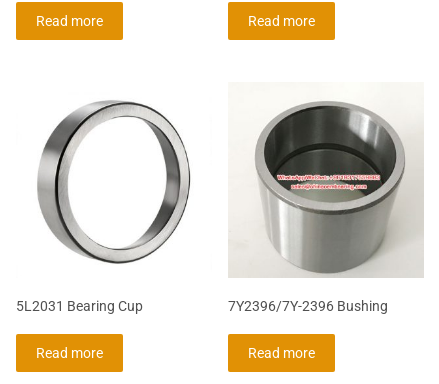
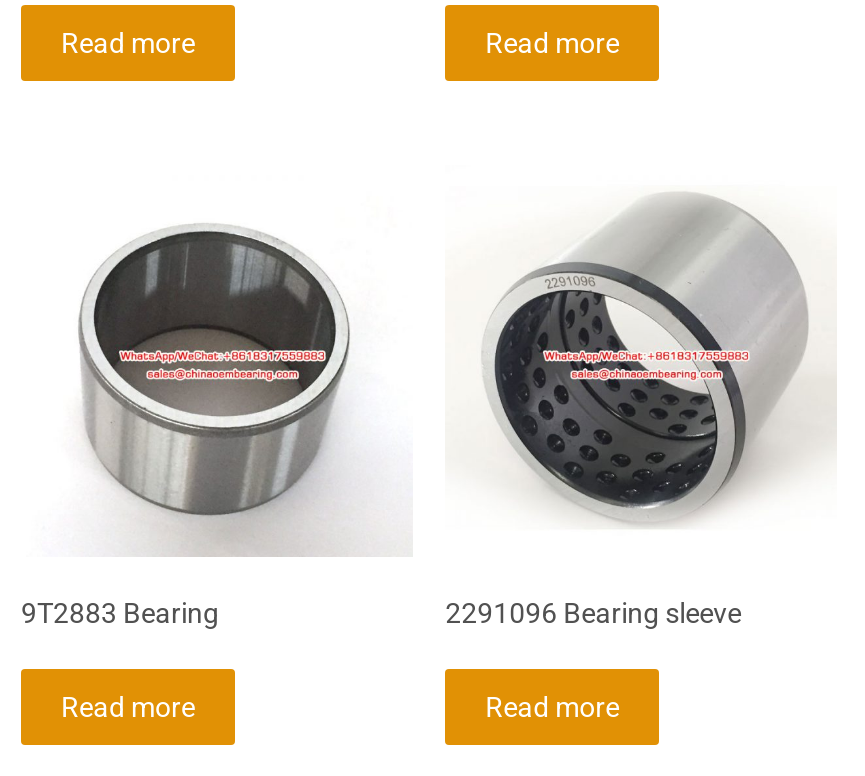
[16,100,191,314] [image] | 5L2031 Bearing Cup -> [21,203,369,628] [image] | 9T2883 Bearing
[228,97,423,314] [image] | 7Y2396/7Y-2396 Bushing -> [445,193,833,628] [image] | 2291096 Bearing sleeve

